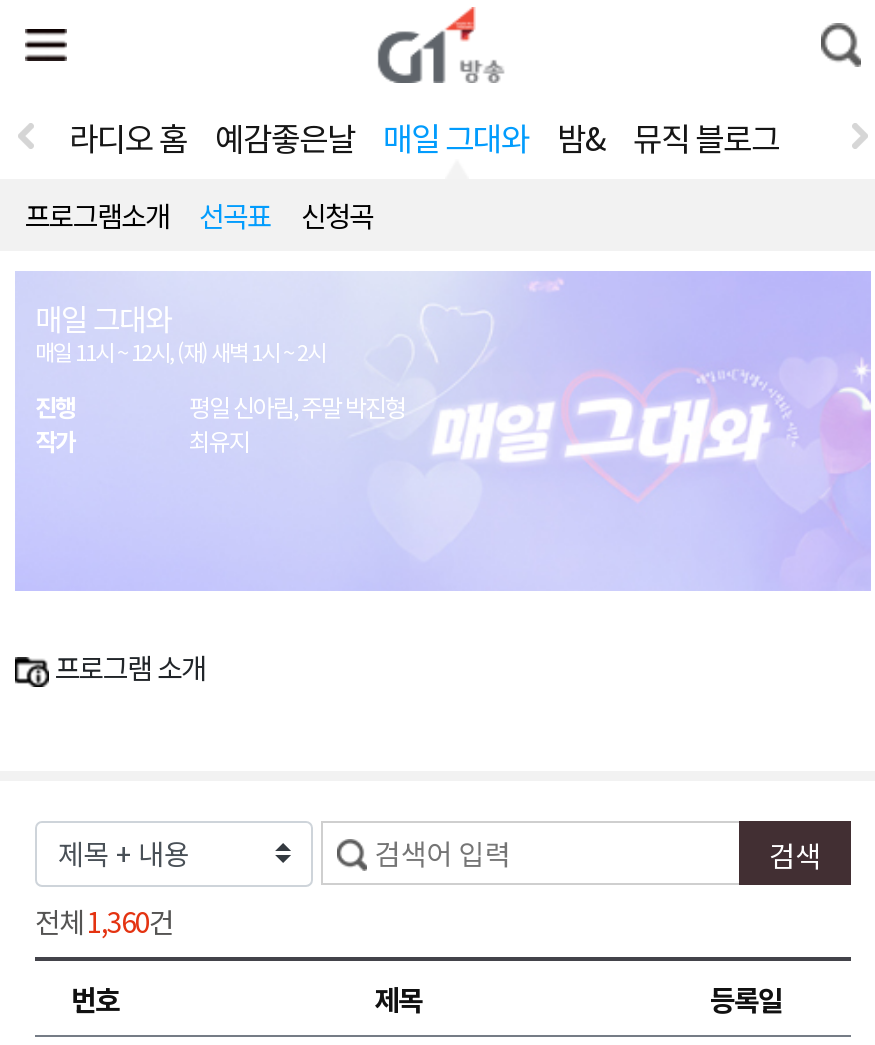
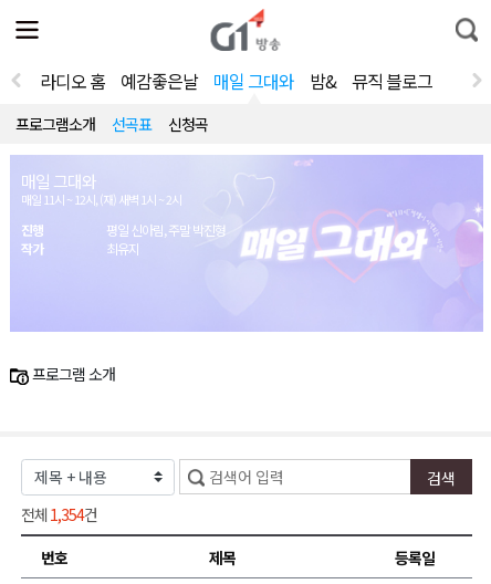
[35,900,173,940] 전체 1,360건 -> [21,503,97,525] 전체 1,354건

